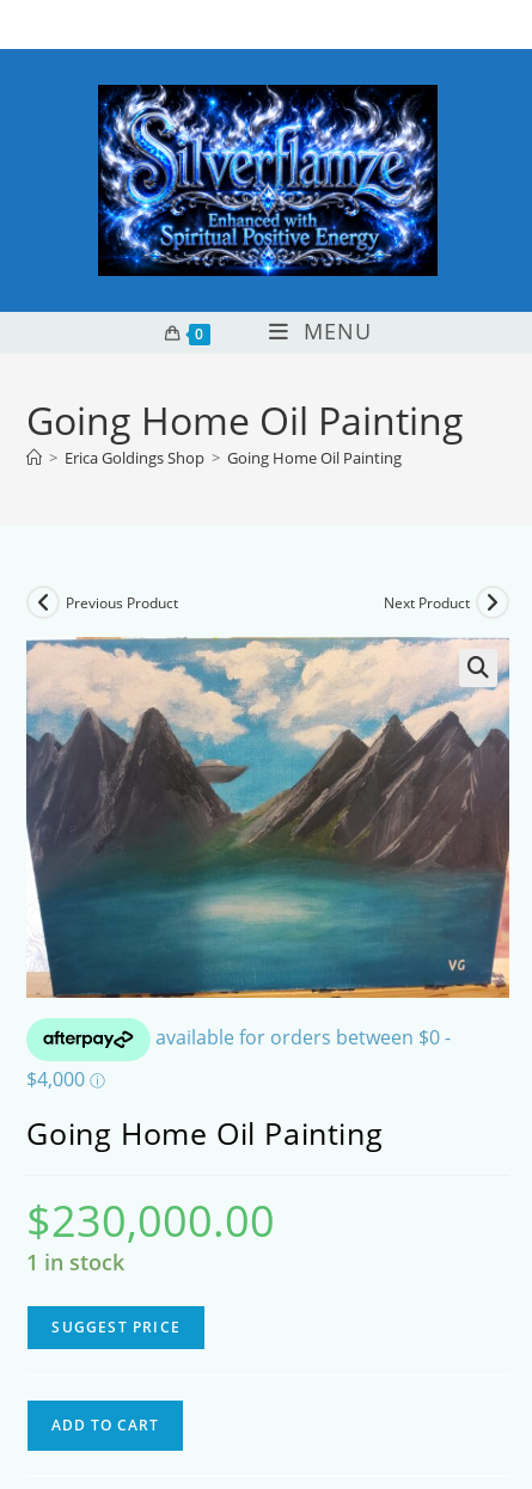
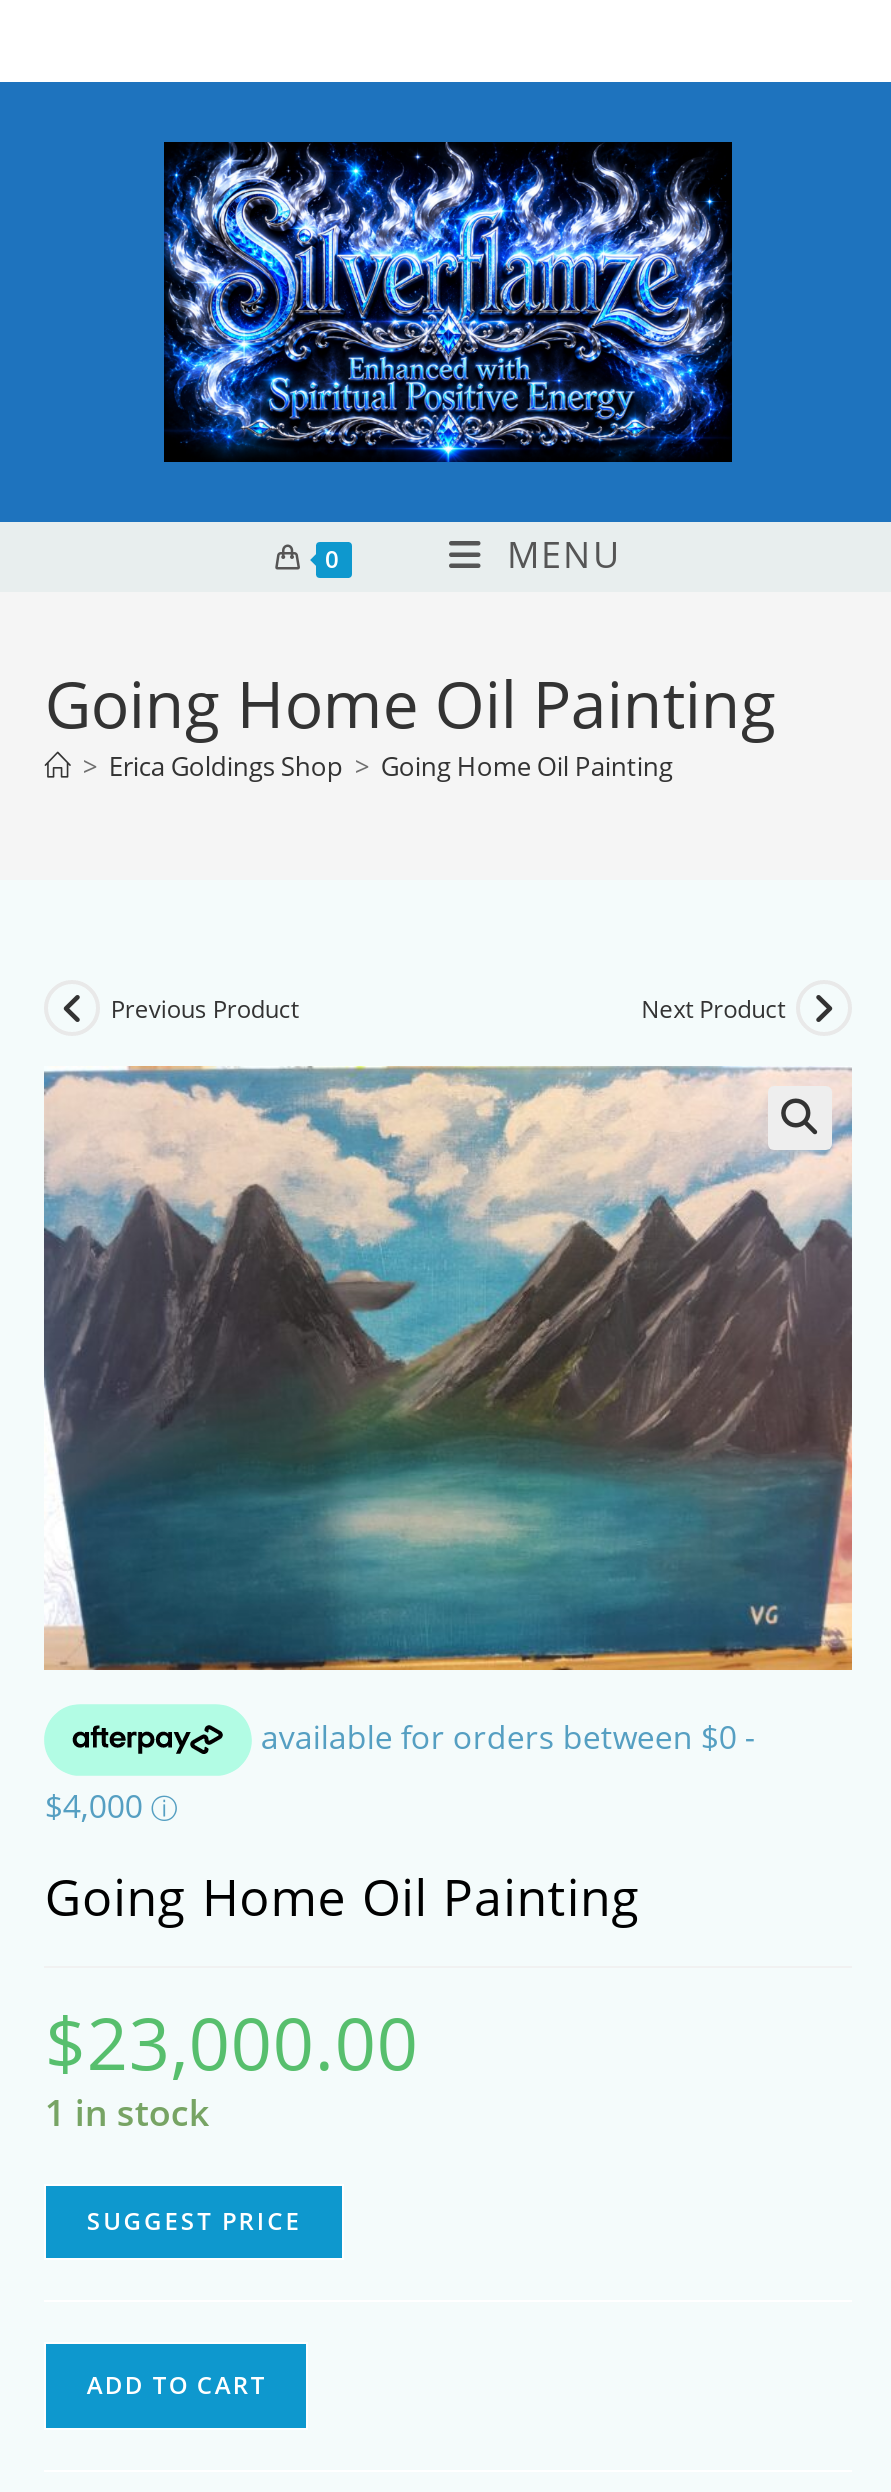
[27,1192,275,1250] $230,000.00 -> [45,1995,419,2093] $23,000.00

